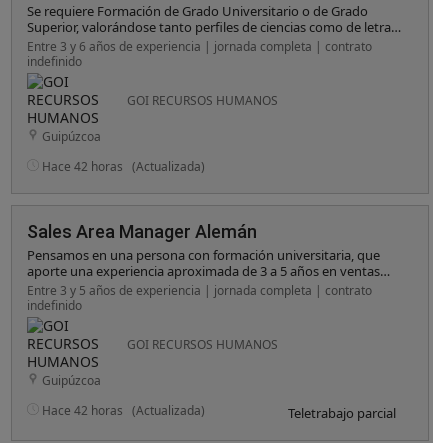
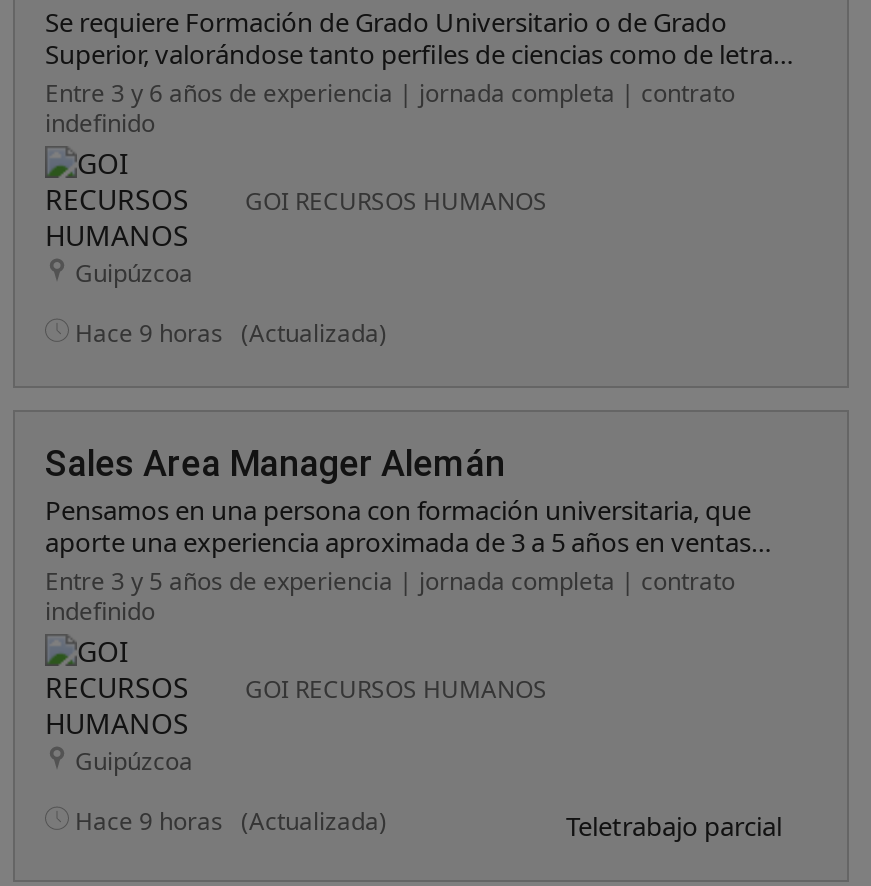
[42,158,205,175] Hace 42 horas (Actualizada) -> [75,316,387,350] Hace 9 horas (Actualizada)
[42,402,205,419] Hace 42 horas (Actualizada) -> [75,804,387,838] Hace 9 horas (Actualizada)

